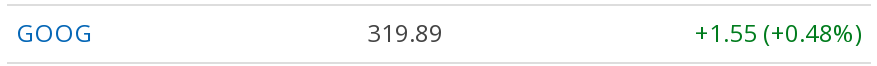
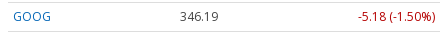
[367,17,443,51] 319.89 -> [180,8,218,25] 346.19
[695,17,861,51] +1.55 (+0.48%) -> [358,8,435,25] -5.18 (-1.50%)

